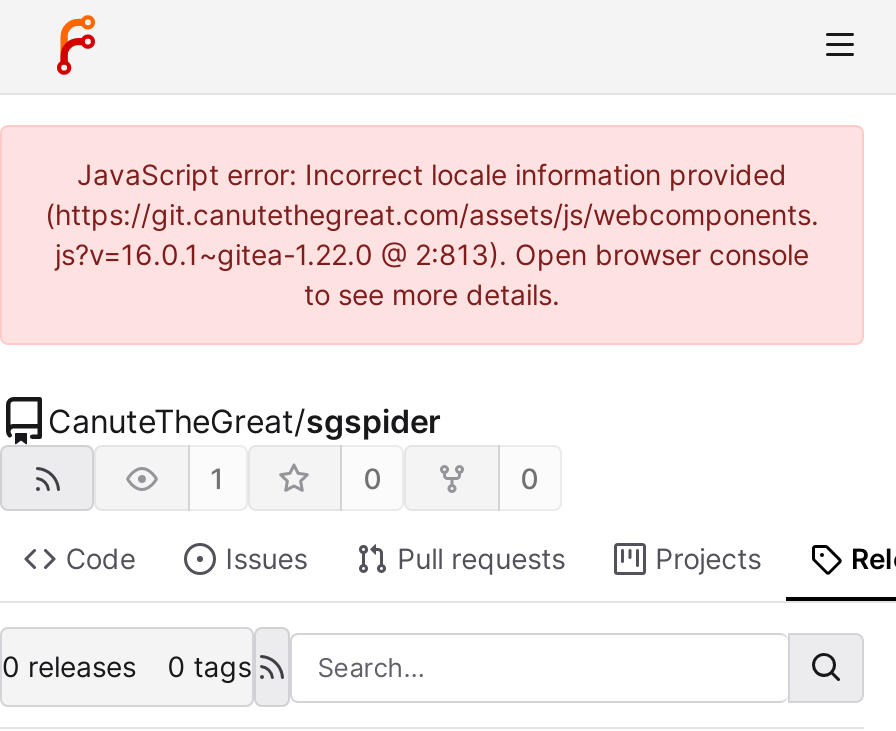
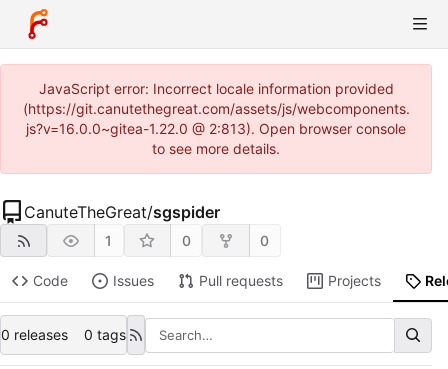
[55,237,809,271] js?v=16.0.1~gitea-1.22.0 @ 2:813). Open browser console -> [26,120,406,137] js?v=16.0.0~gitea-1.22.0 @ 2:813). Open browser console

